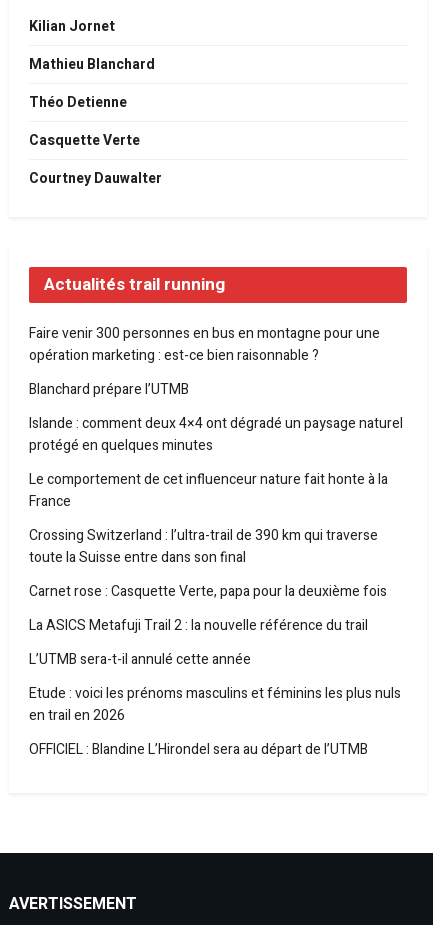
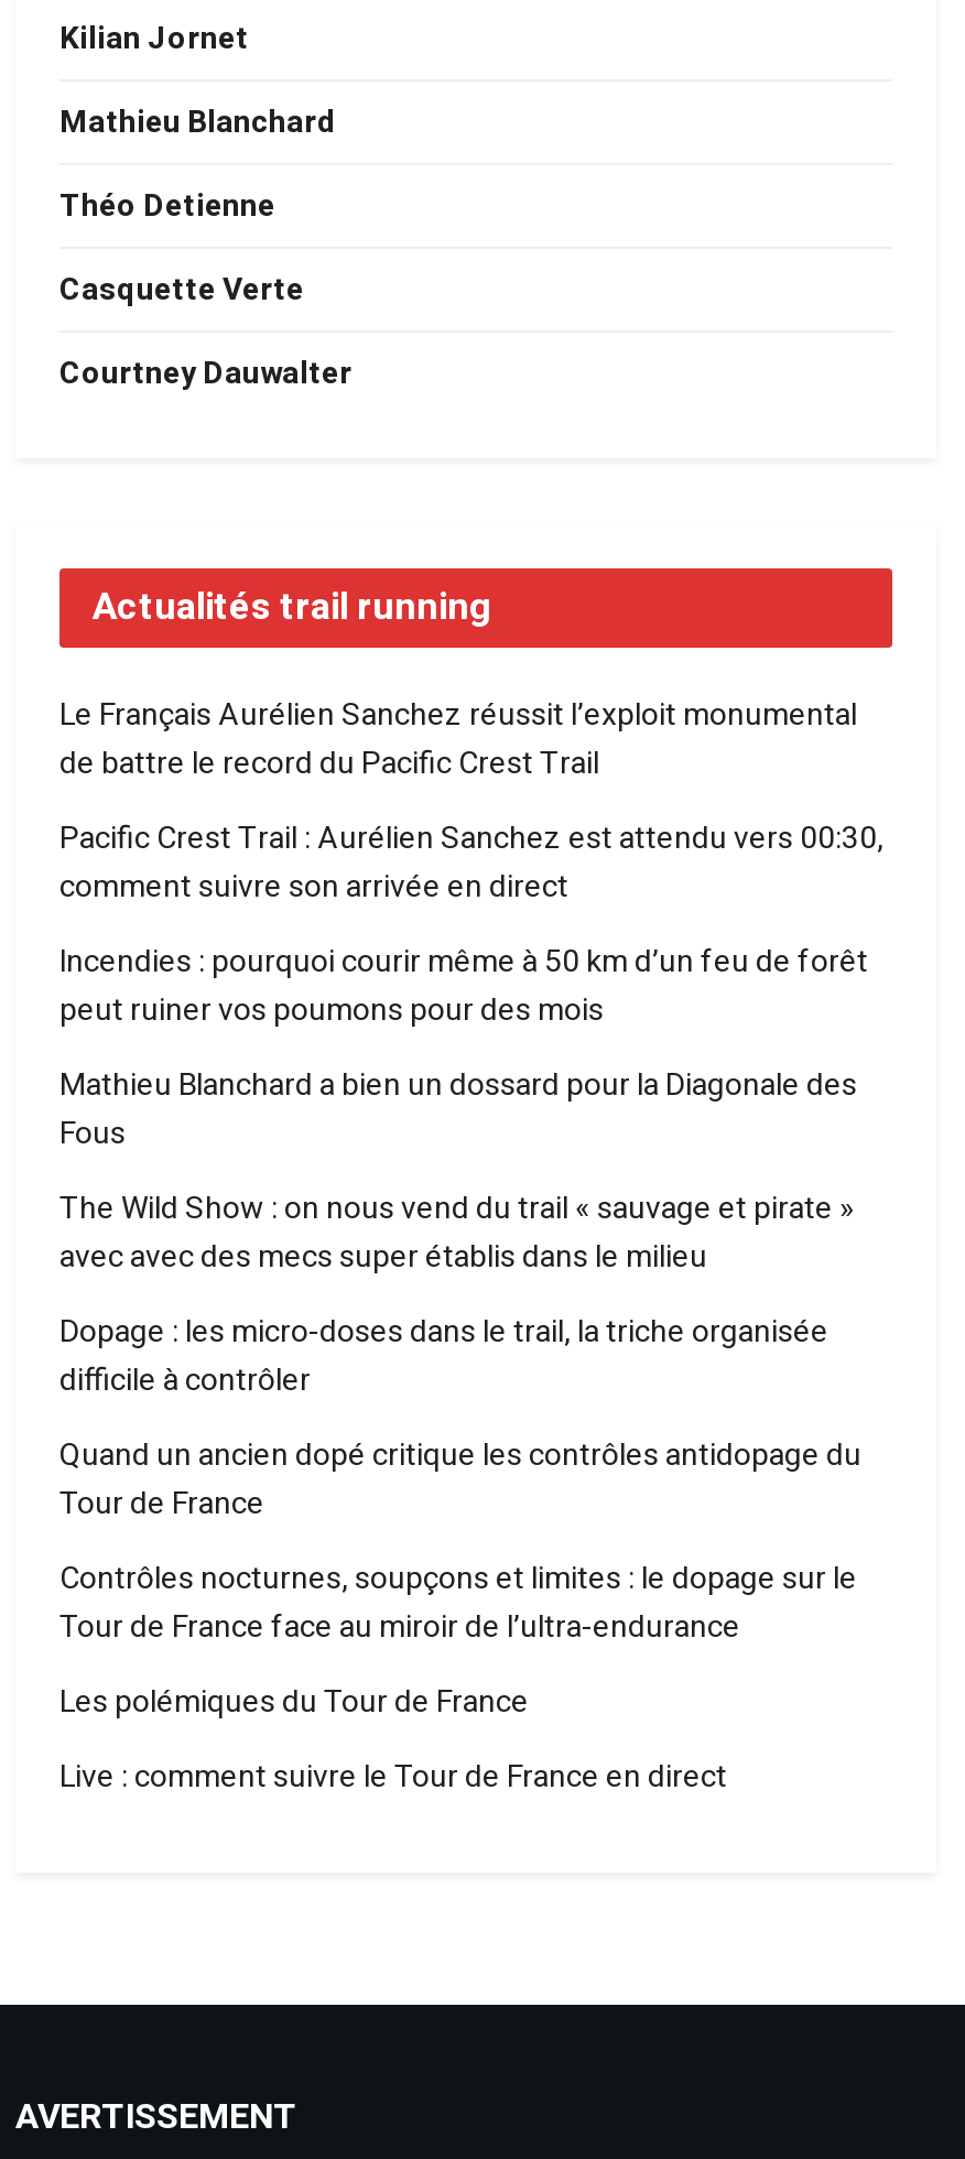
[29,323,380,366] Faire venir 300 personnes en bus en montagne pour une | opération marketing : est-ce bien raisonnable ? -> [59,691,857,786] Le Français Aurélien Sanchez réussit l’exploit monumental | de battre le record du Pacific Crest Trail
[29,379,189,400] Blanchard prépare l’UTMB -> [59,814,883,909] Pacific Crest Trail : Aurélien Sanchez est attendu vers 00:30, | comment suivre son arrivée en direct
[29,413,403,456] Islande : comment deux 4×4 ont dégradé un paysage naturel | protégé en quelques minutes -> [59,938,868,1032] Incendies : pourquoi courir même à 50 km d’un feu de forêt | peut ruiner vos poumons pour des mois
[29,469,388,512] Le comportement de cet influenceur nature fait honte à la | France -> [59,1061,857,1156] Mathieu Blanchard a bien un dossard pour la Diagonale des | Fous
[29,525,378,568] Crossing Switzerland : l’ultra-trail de 390 km qui traverse | toute la Suisse entre dans son final -> [59,1184,855,1279] The Wild Show : on nous vend du trail « sauvage et pirate » | avec avec des mecs super établis dans le milieu
[29,581,387,602] Carnet rose : Casquette Verte, papa pour la deuxième fois -> [59,1308,828,1402] Dopage : les micro-doses dans le trail, la triche organisée | difficile à contrôler
[29,615,368,636] La ASICS Metafuji Trail 2 : la nouvelle référence du trail -> [59,1431,861,1526] Quand un ancien dopé critique les contrôles antidopage du | Tour de France
[29,649,251,670] L’UTMB sera-t-il annulé cette année -> [59,1554,857,1649] Contrôles nocturnes, soupçons et limites : le dopage sur le | Tour de France face au miroir de l’ultra-endurance
[29,683,401,726] Etude : voici les prénoms masculins et féminins les plus nuls | en trail en 2026 -> [59,1678,529,1724] Les polémiques du Tour de France
[29,739,368,760] OFFICIEL : Blandine L’Hirondel sera au départ de l’UTMB -> [59,1753,727,1799] Live : comment suivre le Tour de France en direct

